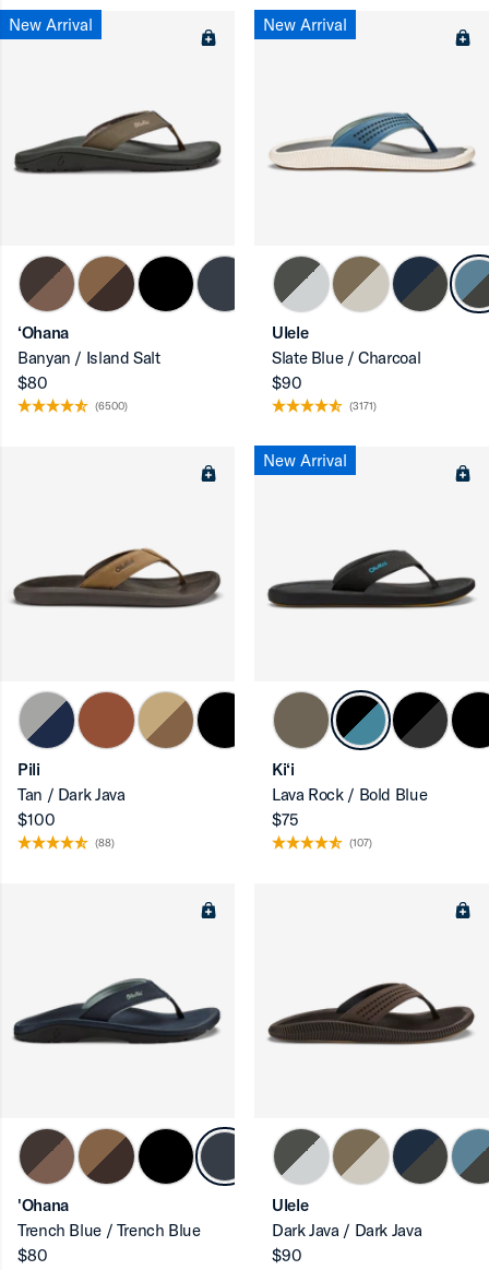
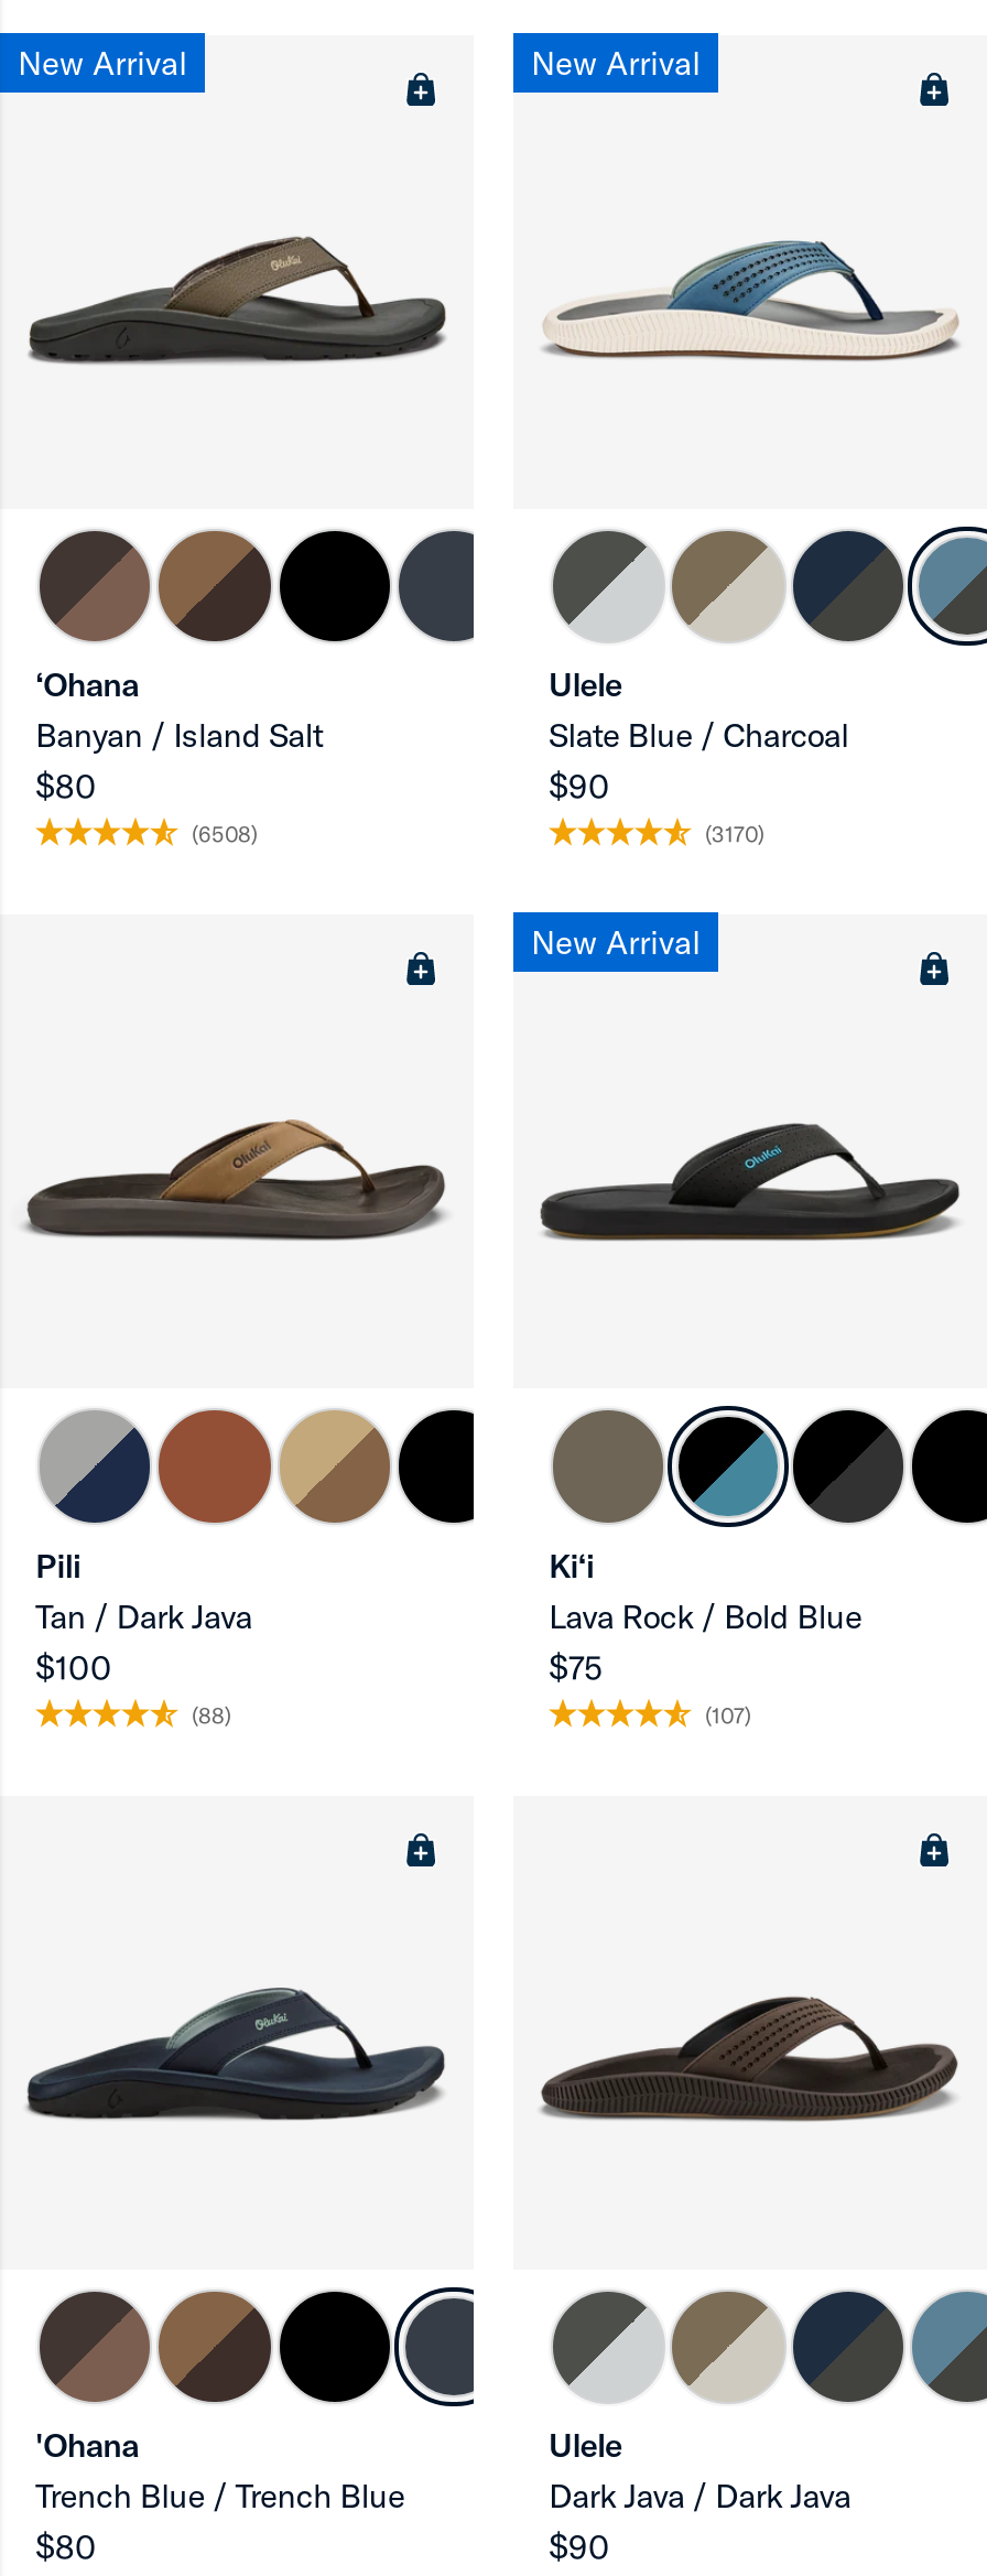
[95,400,128,414] (6500) -> [192,820,258,849] (6508)
[349,400,377,414] (3171) -> [705,820,764,849] (3170)

